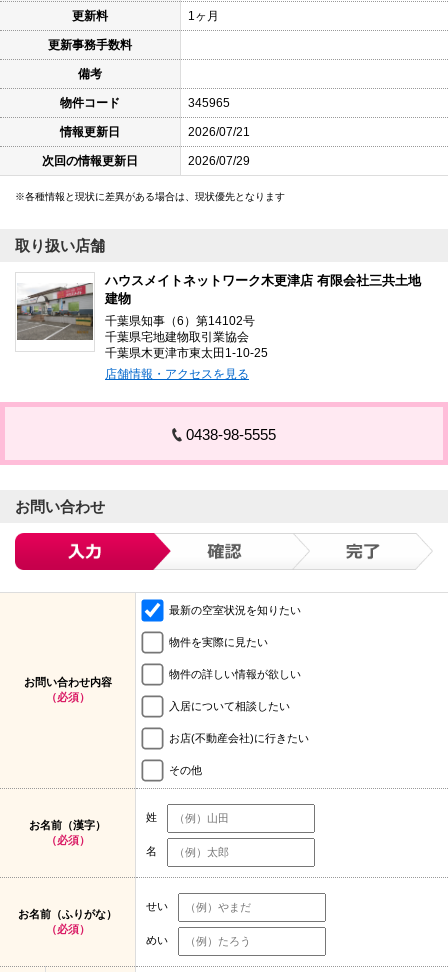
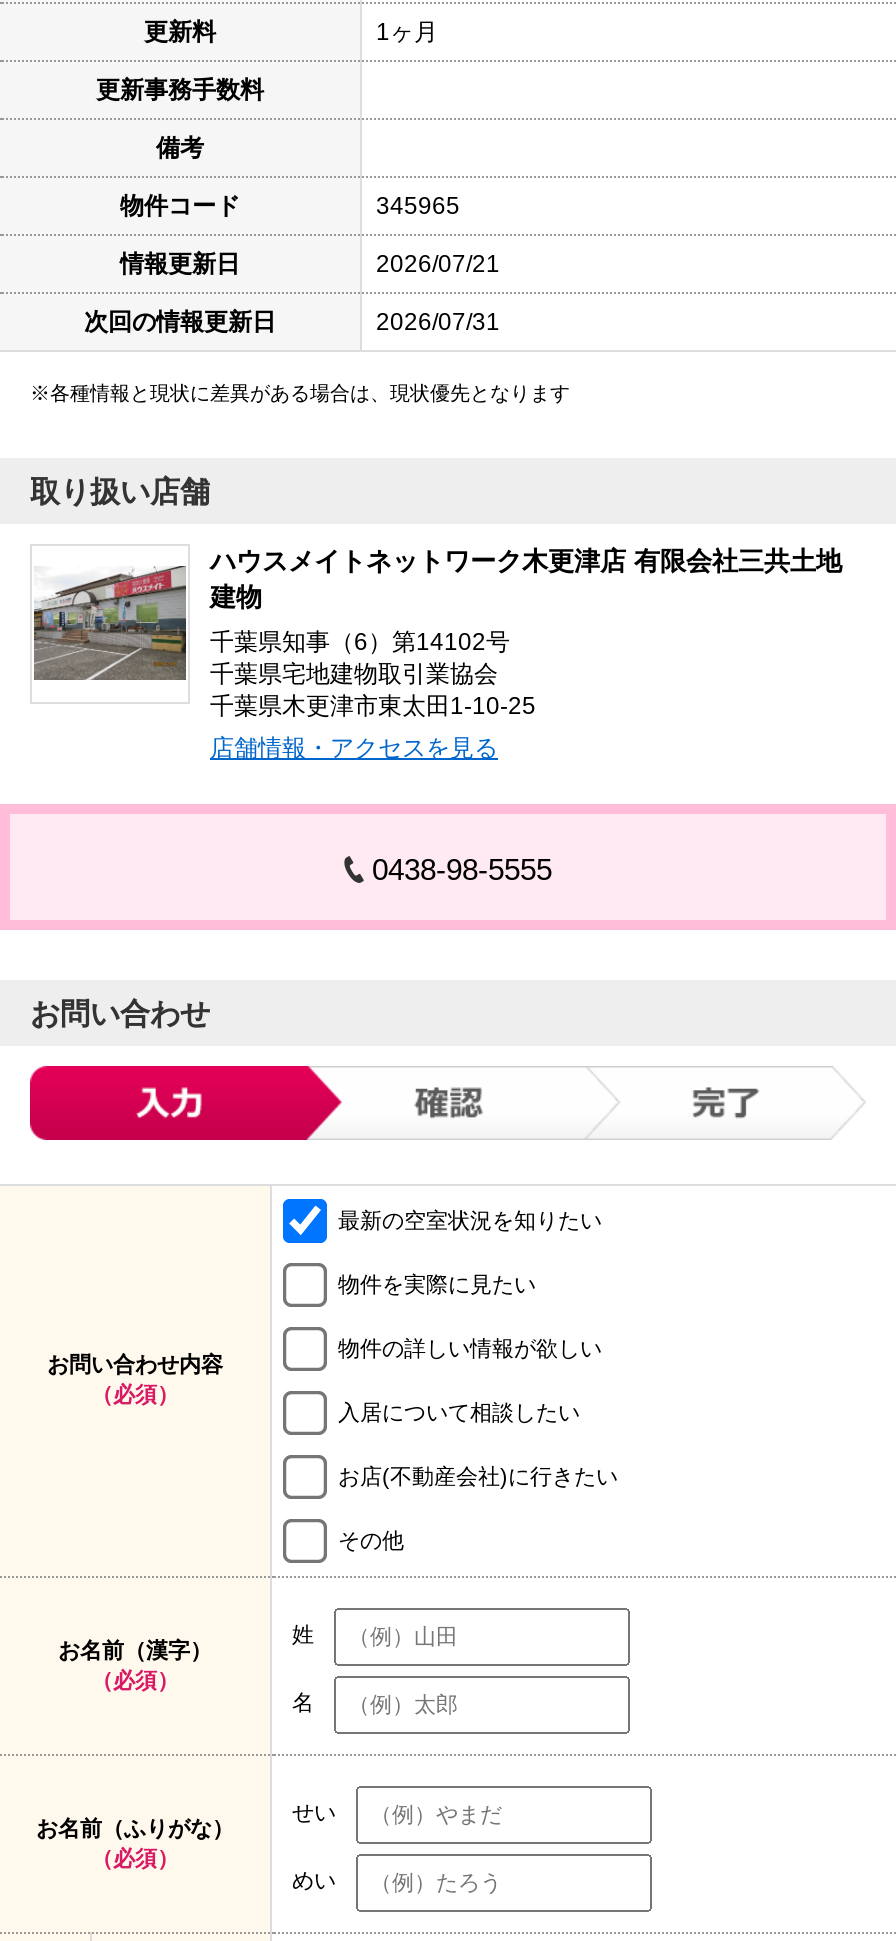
[188,153,250,167] 2026/07/29 -> [376,307,500,335] 2026/07/31

